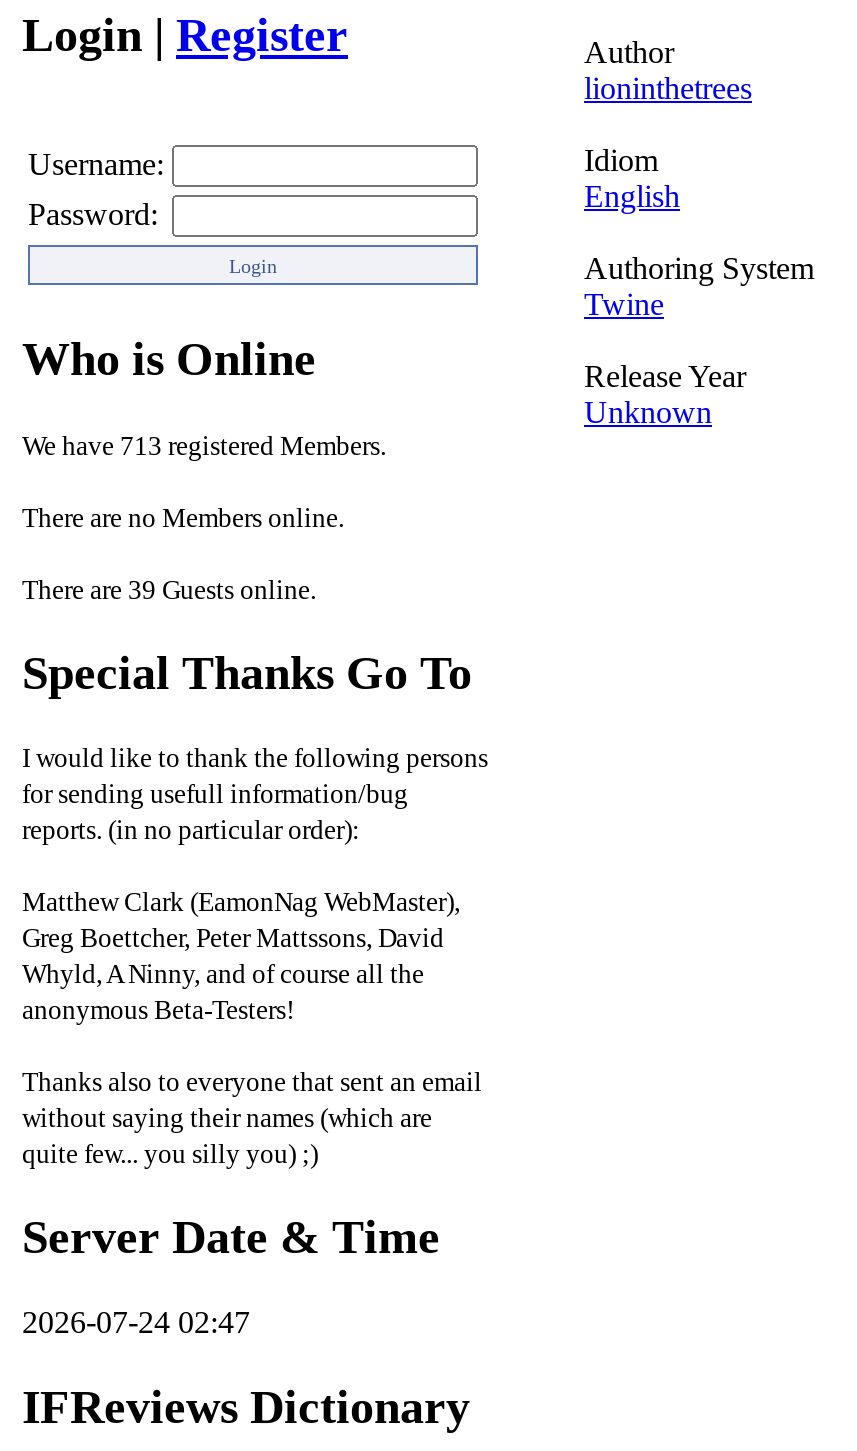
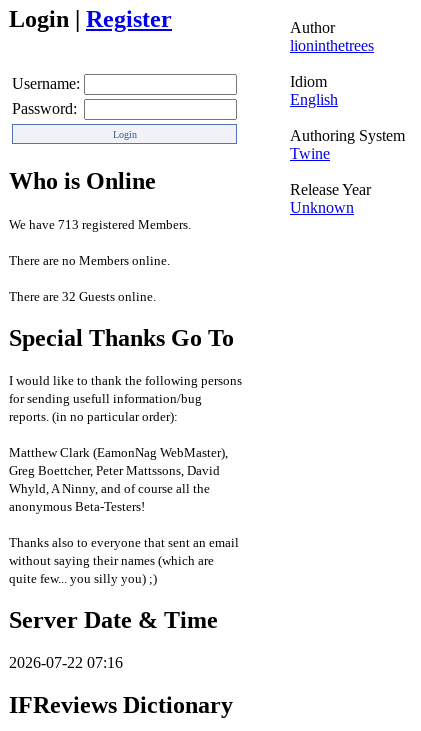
[22,574,316,604] There are 39 Guests online. -> [9,289,156,304] There are 32 Guests online.
[22,1305,250,1339] 2026-07-24 02:47 -> [9,654,123,671] 2026-07-22 07:16

